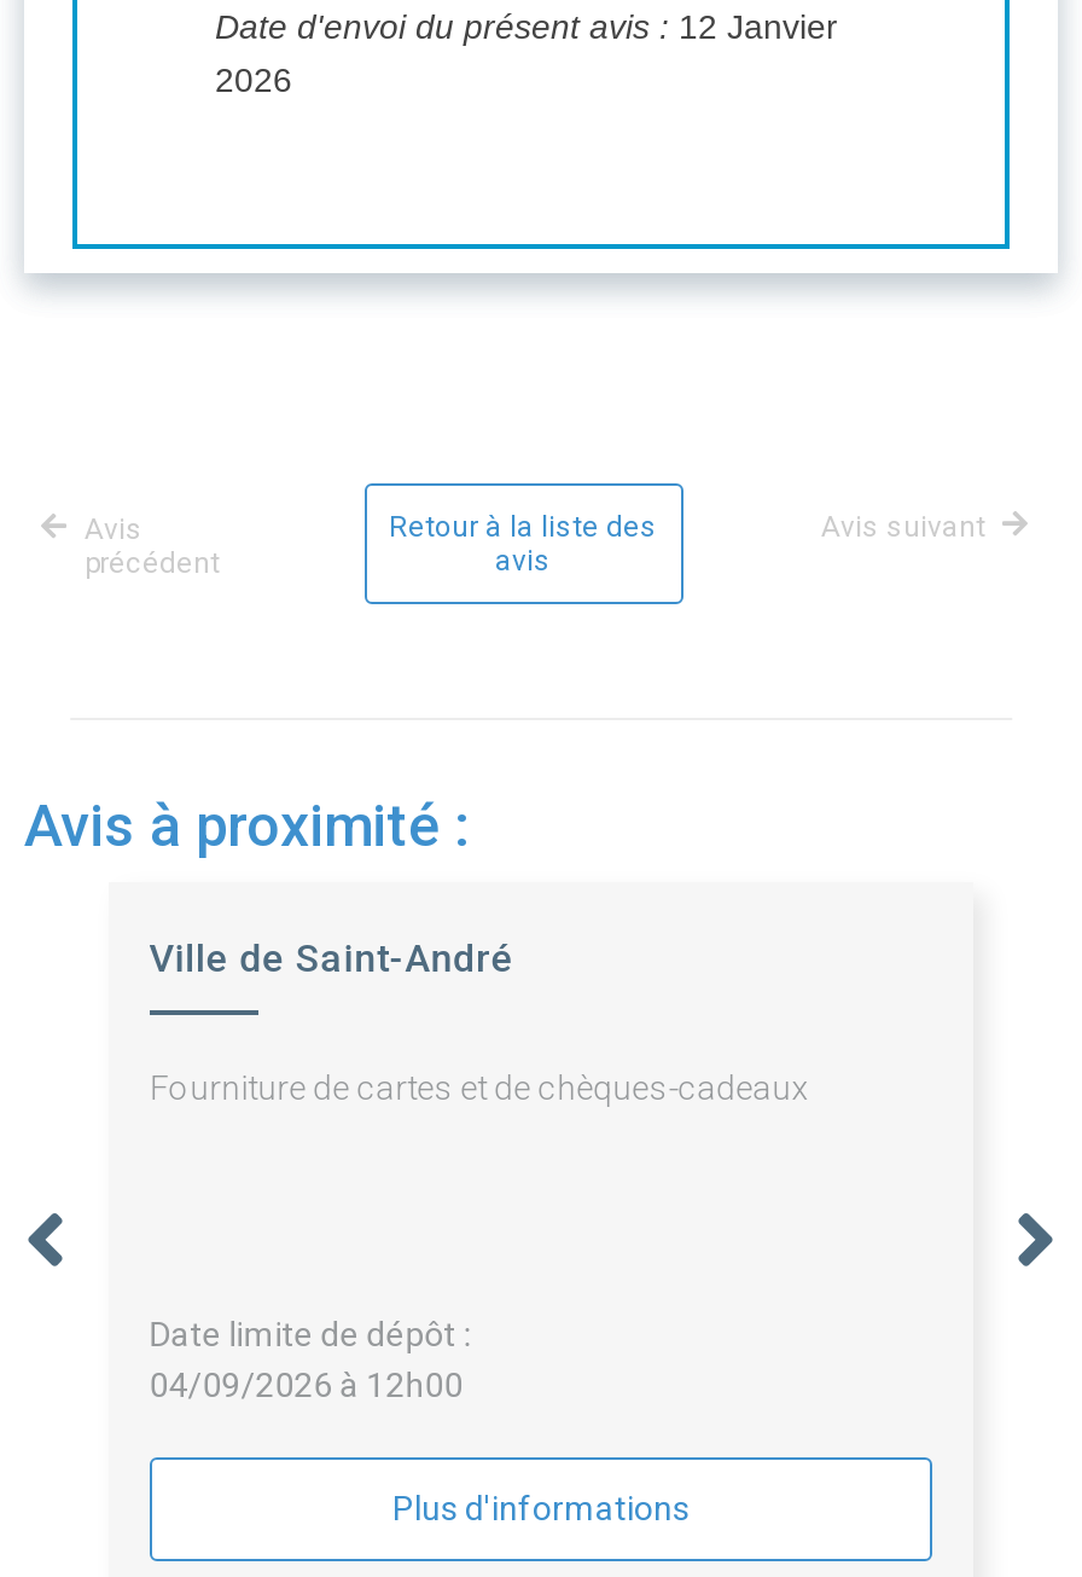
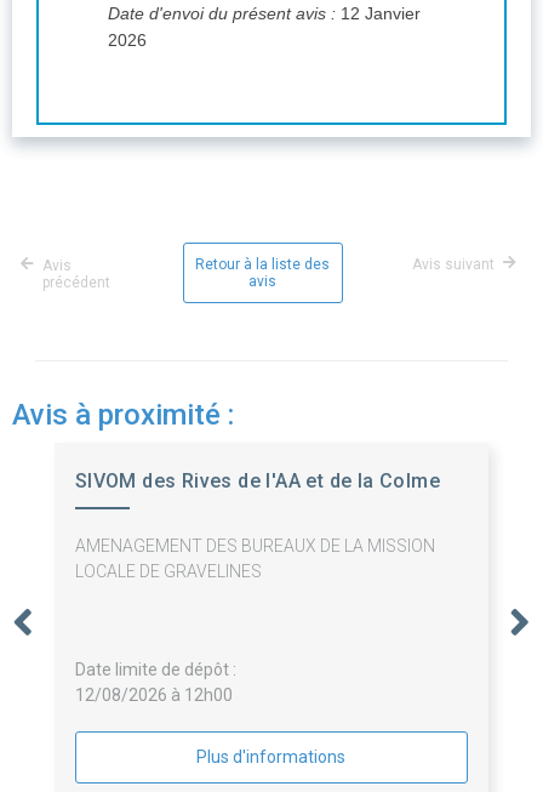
[149,936,514,982] Ville de Saint-André -> [75,470,440,493] SIVOM des Rives de l'AA et de la Colme
[149,1069,809,1108] Fourniture de cartes et de chèques-cadeaux -> [75,537,435,581] AMENAGEMENT DES BUREAUX DE LA MISSION | LOCALE DE GRAVELINES
[149,1366,463,1405] 04/09/2026 à 12h00 -> [75,686,232,705] 12/08/2026 à 12h00

